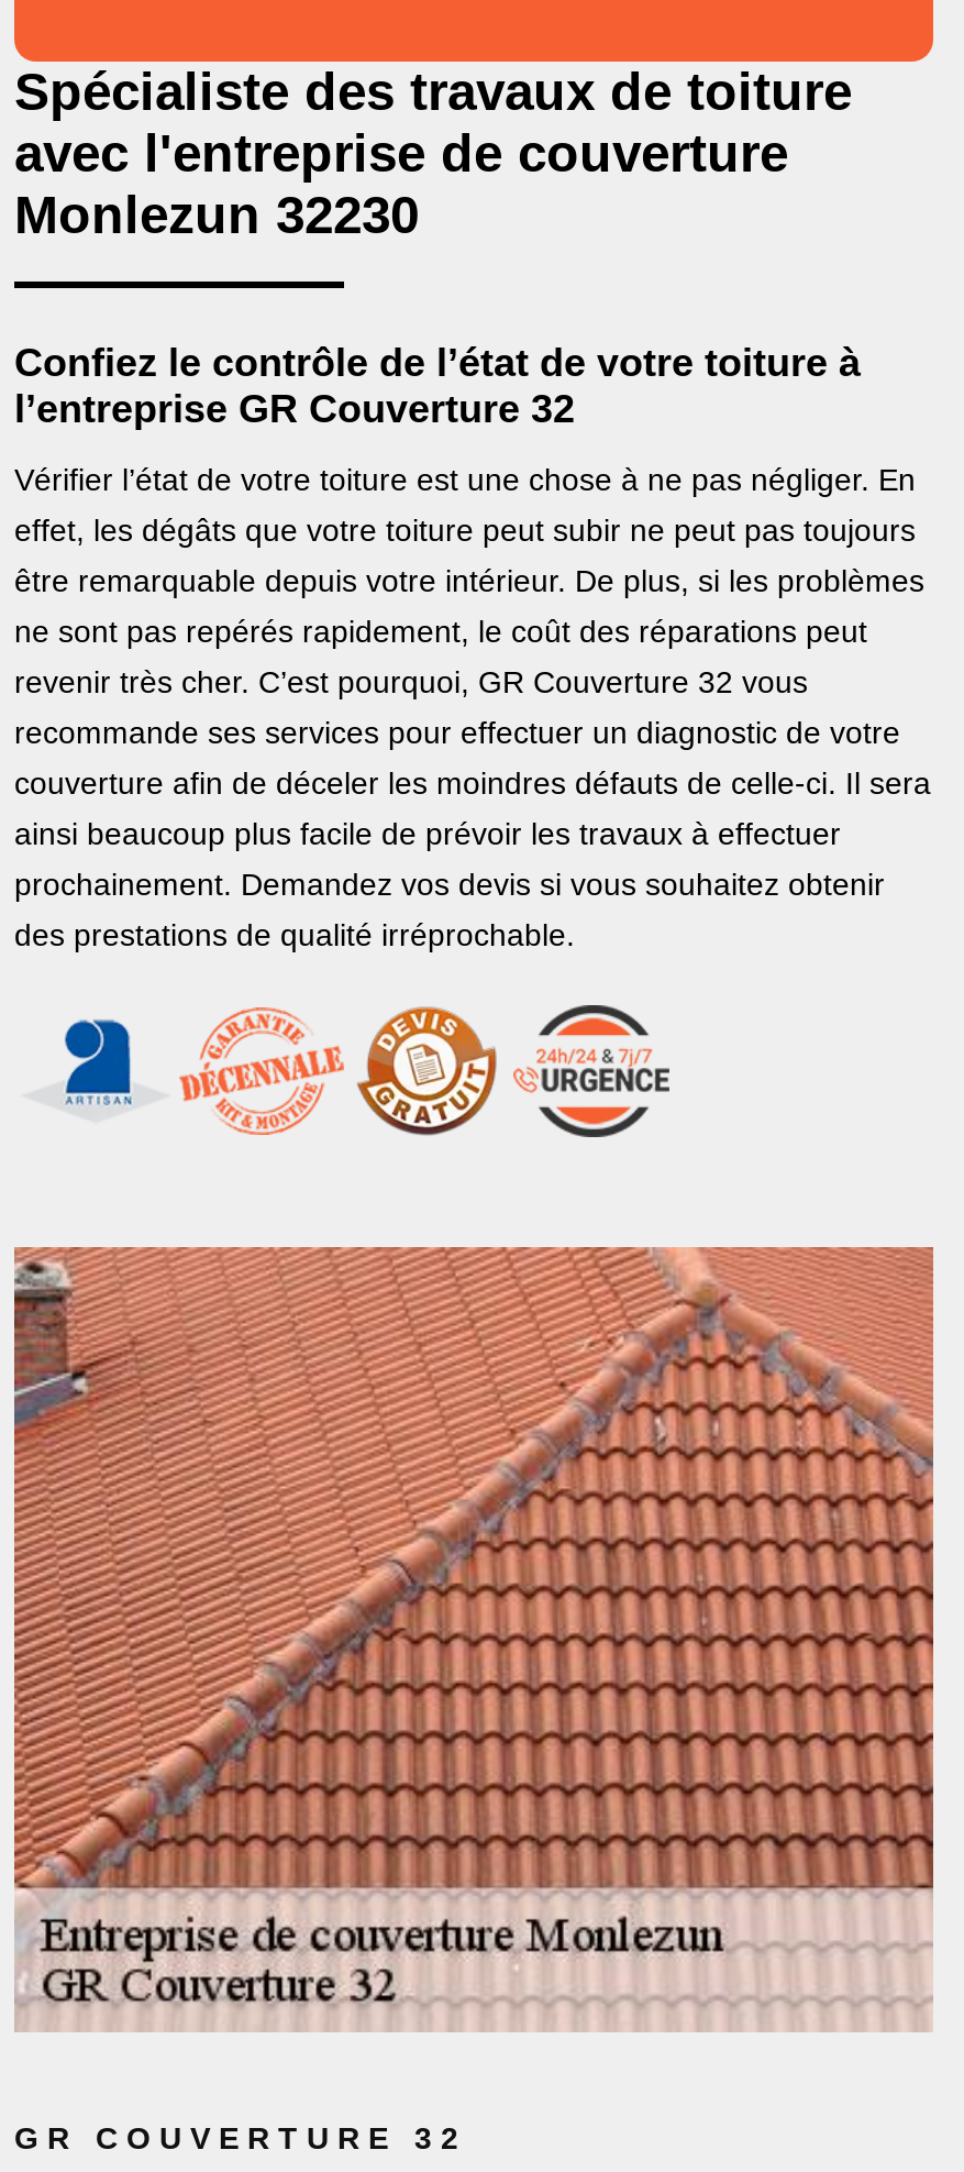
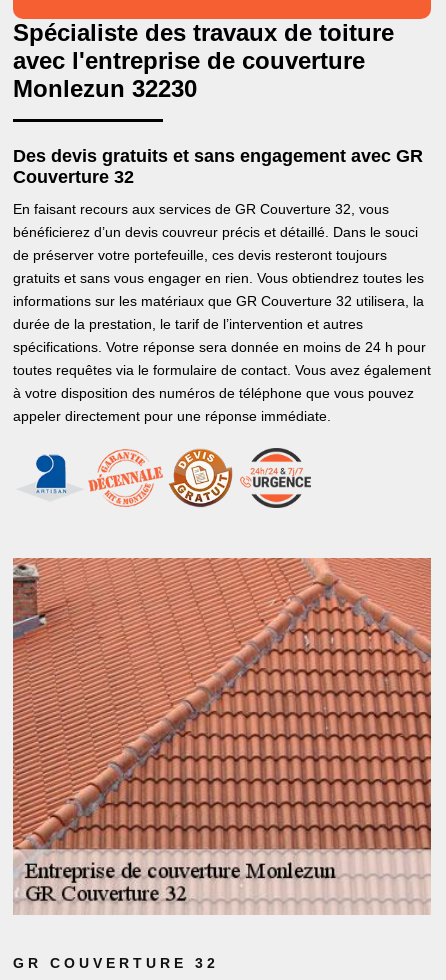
[14,341,861,431] Confiez le contrôle de l’état de votre toiture à | l’entreprise GR Couverture 32 -> [13,146,423,187] Des devis gratuits et sans engagement avec GR | Couverture 32
[14,462,931,952] Vérifier l’état de votre toiture est une chose à ne pas négliger. En | effet, les dégâts que votre toiture peut subir ne peut pas toujours | être remarquable depuis votre intérieur. De plus, si les problèmes | ne sont pas repérés rapidement, le coût des réparations peut | revenir très cher. C’est pourquoi, GR Couverture 32 vous | recommande ses services pour effectuer un diagnostic de votre | couverture afin de déceler les moindres défauts de celle-ci. Il sera | ainsi beaucoup plus facile de prévoir les travaux à effectuer | prochainement. Demandez vos devis si vous souhaitez obtenir | des prestations de qualité irréprochable. -> [13,201,431,424] En faisant recours aux services de GR Couverture 32, vous | bénéficierez d’un devis couvreur précis et détaillé. Dans le souci | de préserver votre portefeuille, ces devis resteront toujours | gratuits et sans vous engager en rien. Vous obtiendrez toutes les | informations sur les matériaux que GR Couverture 32 utilisera, la | durée de la prestation, le tarif de l’intervention et autres | spécifications. Votre réponse sera donnée en moins de 24 h pour | toutes requêtes via le formulaire de contact. Vous avez également | à votre disposition des numéros de téléphone que vous pouvez | appeler directement pour une réponse immédiate.

